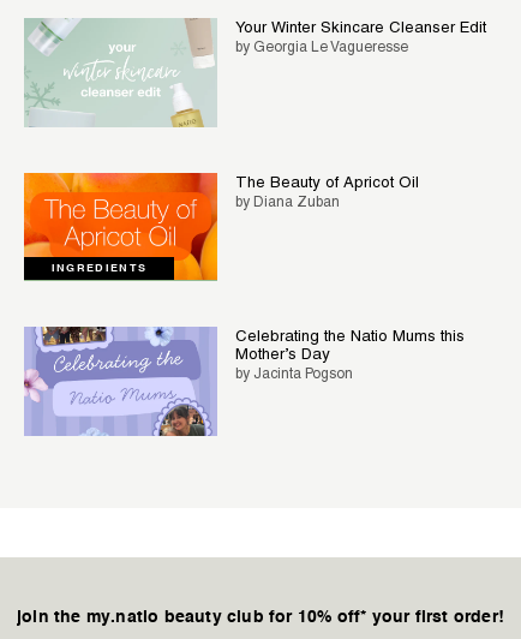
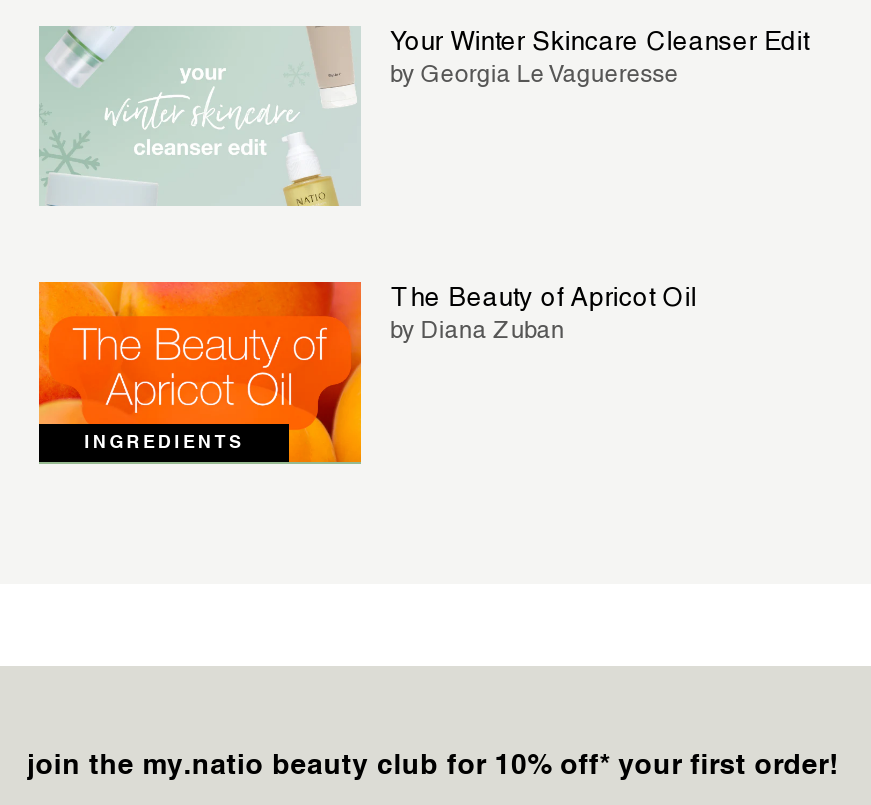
[23,326,464,437] [image] | Celebrating the Natio Mums this | Mother’s Day | by Jacinta Pogson -> none

